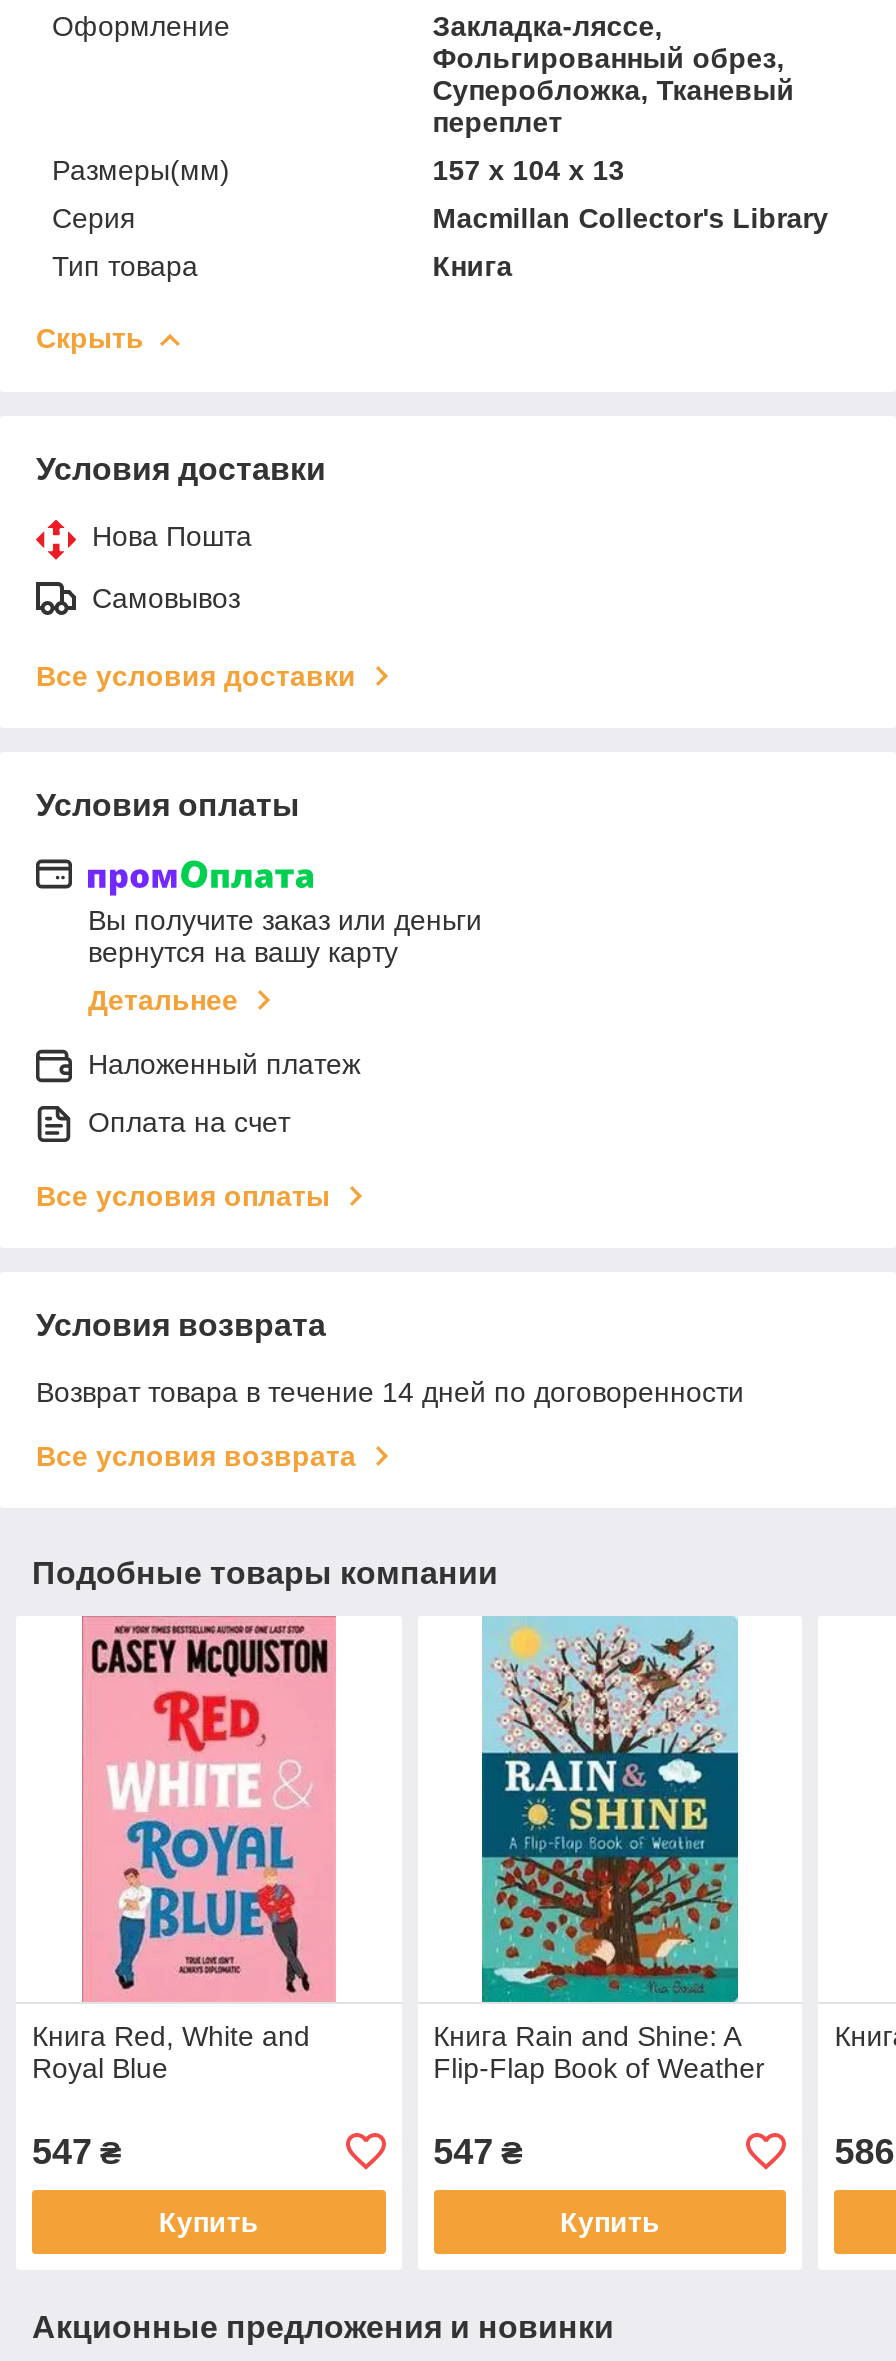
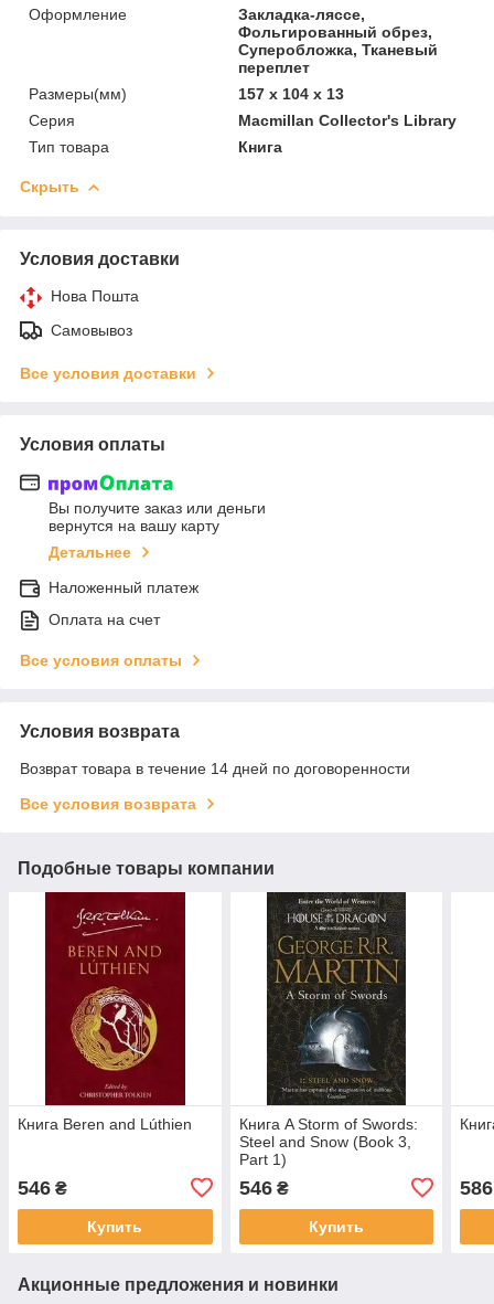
[32,1616,336,2084] [image] | Книга Red, White and | Royal Blue -> [18,891,192,1133] [image] | Книга Beren and Lúthien
[433,1616,765,2172] [image] | Книга Rain and Shine: A | Flip-Flap Book of Weather | 547 ₴ -> [239,891,417,1199] [image] | Книга A Storm of Swords: | Steel and Snow (Book 3, | Part 1) | 546 ₴
[32,2132,122,2172] 547 ₴ -> [18,1177,67,1199] 546 ₴

